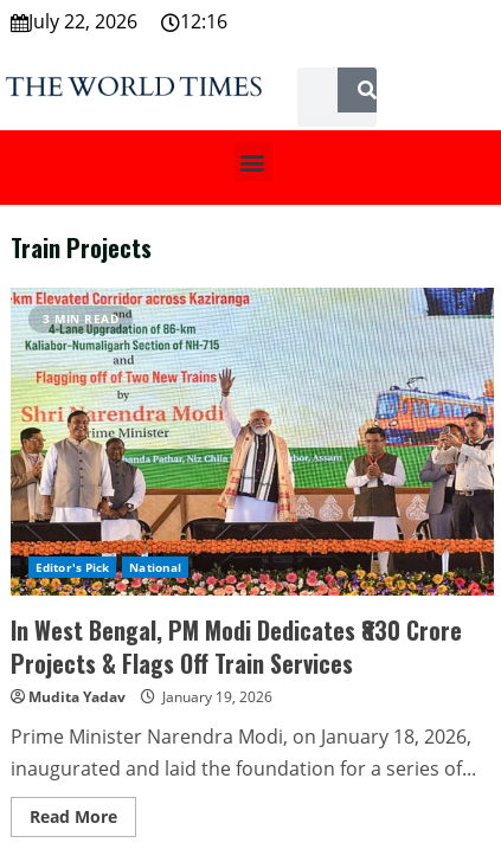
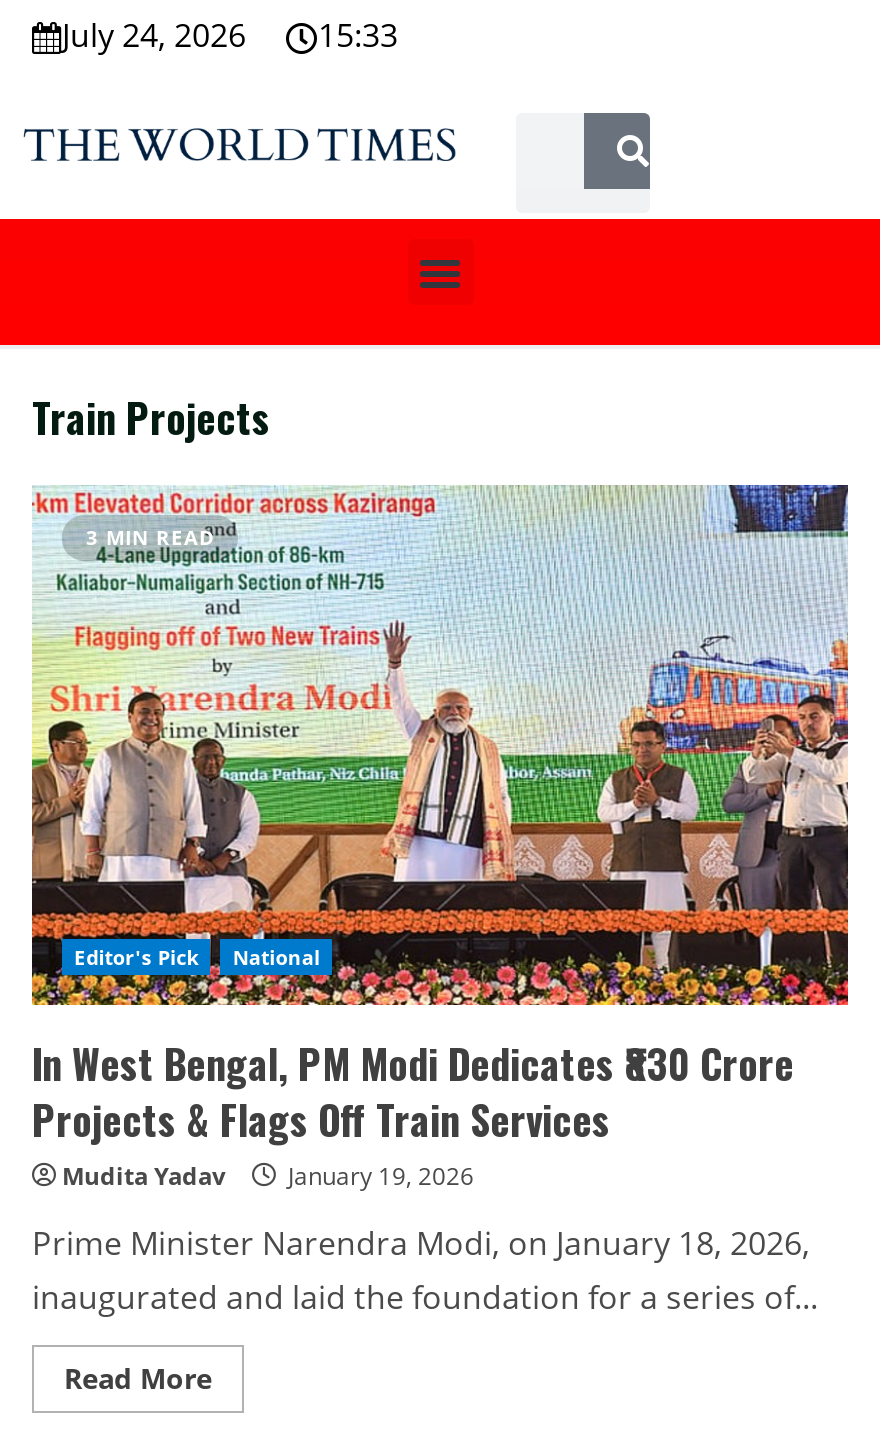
[28,8,137,34] July 22, 2026 -> [62,13,246,57] July 24, 2026
[180,8,227,34] 12:16 -> [318,13,398,57] 15:33

